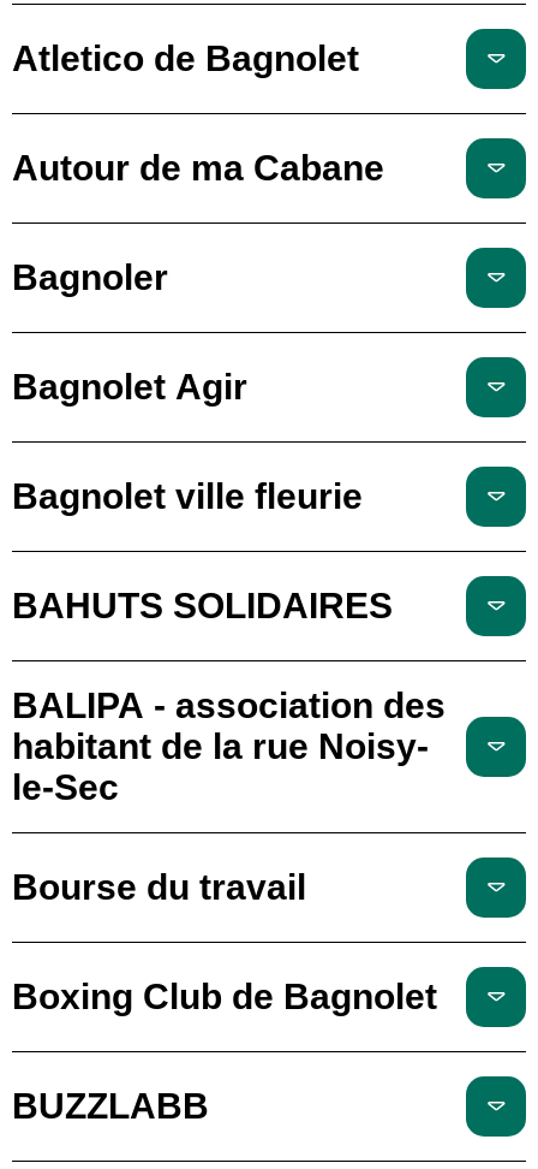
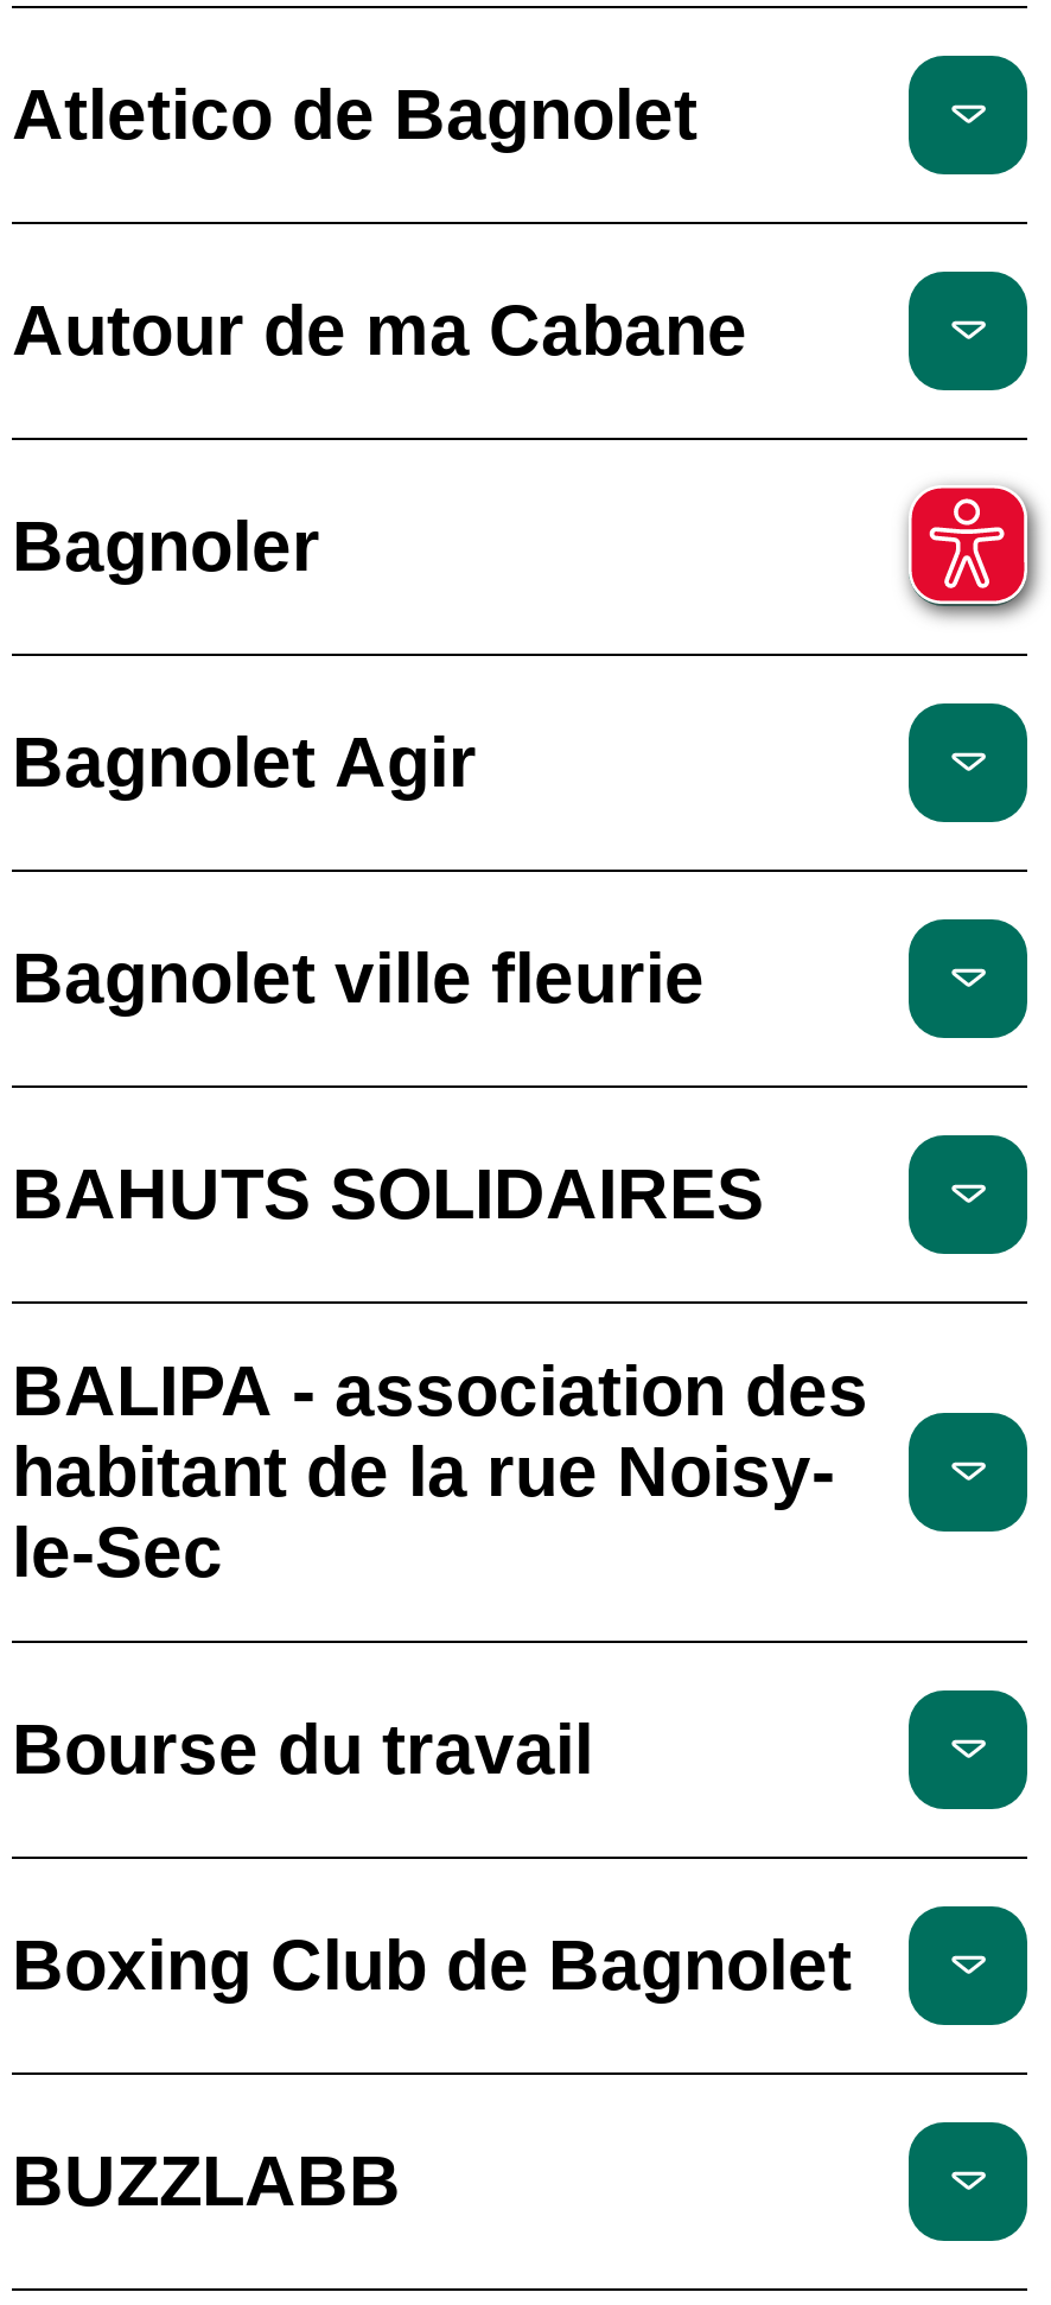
[465,247,532,314] [image] -> [909,485,1042,620] [image]

